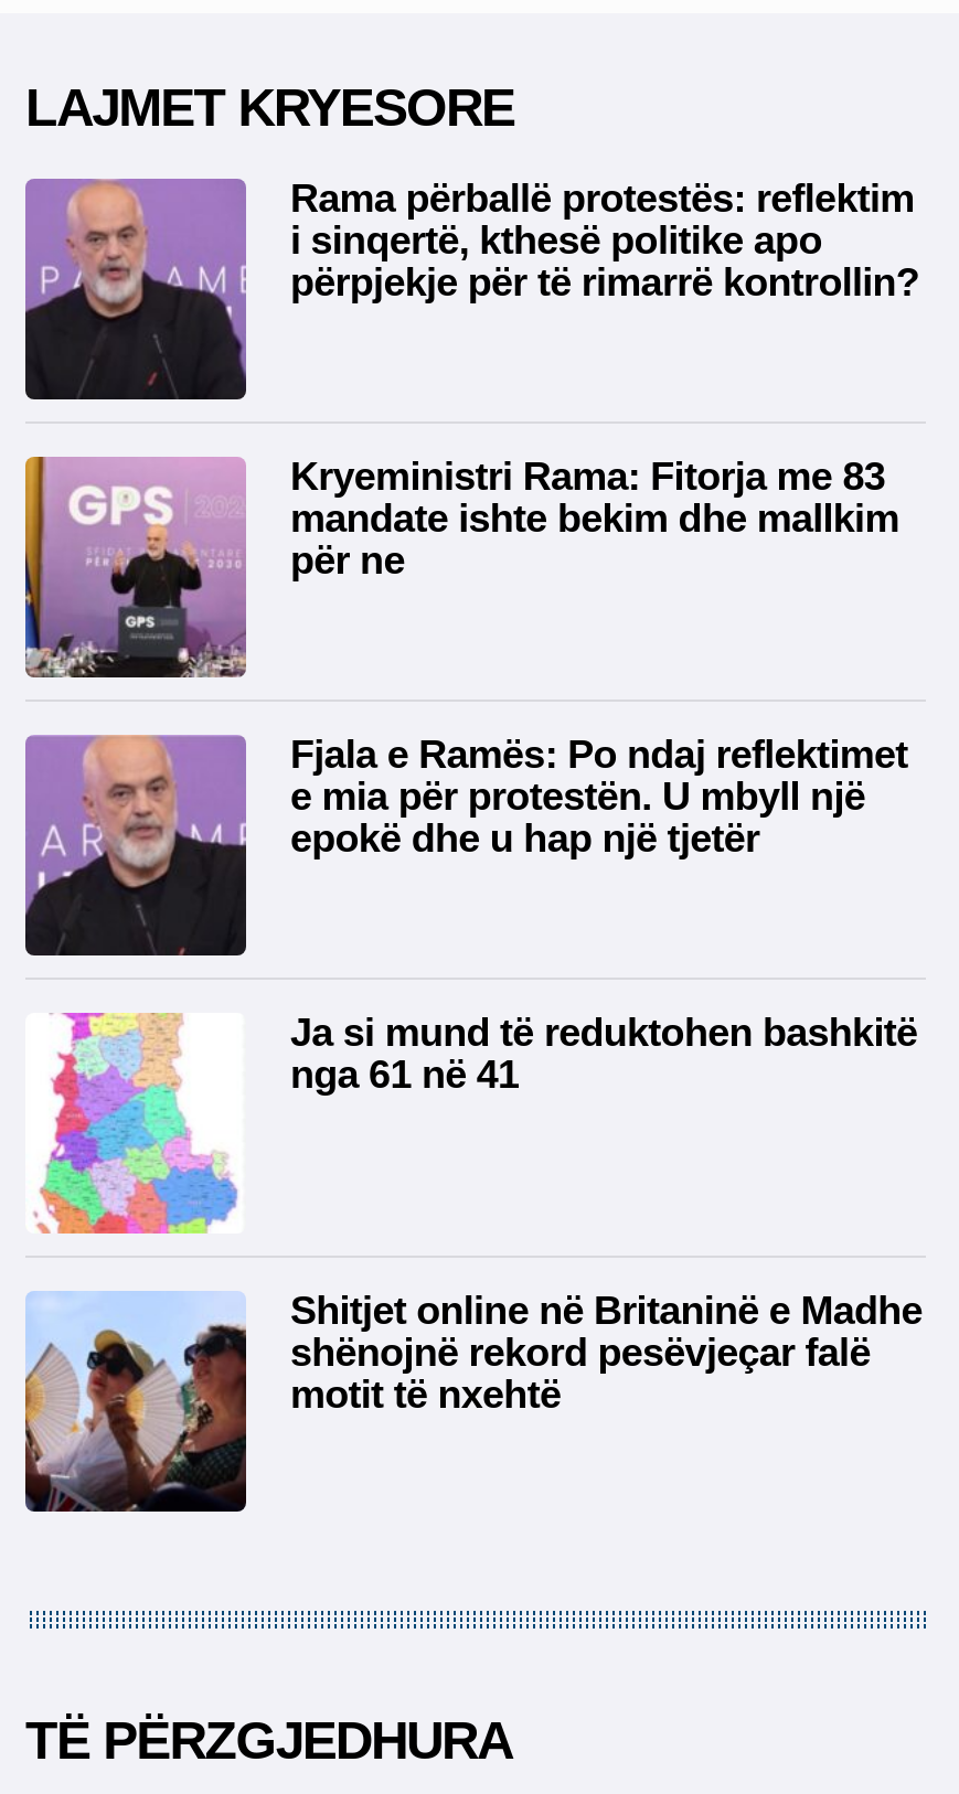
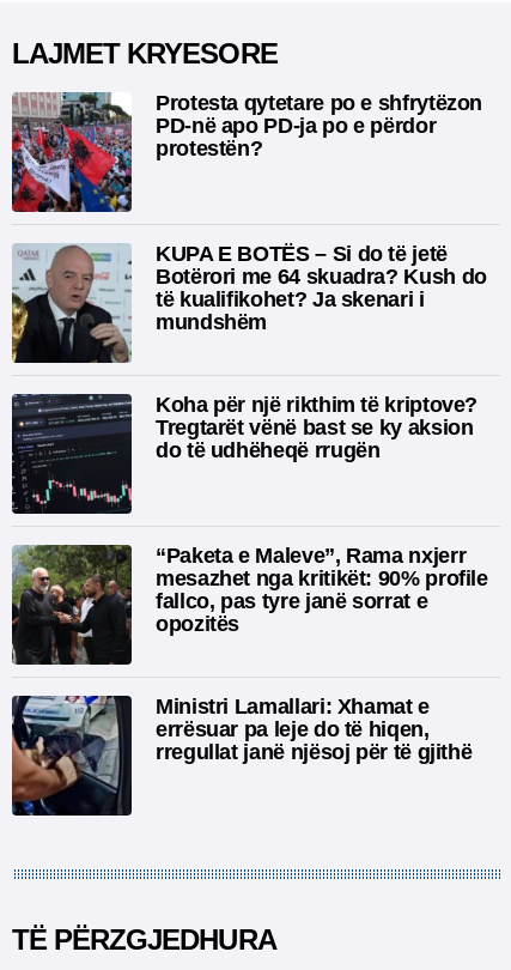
[23,176,919,402] [image] | Rama përballë protestës: reflektim | i sinqertë, kthesë politike apo | përpjekje për të rimarrë kontrollin? -> [11,91,482,213] [image] | Protesta qytetare po e shfrytëzon | PD-në apo PD-ja po e përdor | protestën?
[23,454,899,680] [image] | Kryeministri Rama: Fitorja me 83 | mandate ishte bekim dhe mallkim | për ne -> [11,242,487,363] [image] | KUPA E BOTËS – Si do të jetë | Botërori me 64 skuadra? Kush do | të kualifikohet? Ja skenari i | mundshëm
[25,732,908,955] [image] | Fjala e Ramës: Po ndaj reflektimet | e mia për protestën. U mbyll një | epokë dhe u hap një tjetër -> [11,393,478,513] [image] | Koha për një rikthim të kriptove? | Tregtarët vënë bast se ky aksion | do të udhëheqë rrugën
[25,1010,917,1236] [image] | Ja si mund të reduktohen bashkitë | nga 61 në 41 -> [11,543,488,666] [image] | “Paketa e Maleve”, Rama nxjerr | mesazhet nga kritikët: 90% profile | fallco, pas tyre janë sorrat e | opozitës
[25,1288,922,1514] [image] | Shitjet online në Britaninë e Madhe | shënojnë rekord pesëvjeçar falë | motit të nxehtë -> [11,694,472,816] [image] | Ministri Lamallari: Xhamat e | errësuar pa leje do të hiqen, | rregullat janë njësoj për të gjithë

